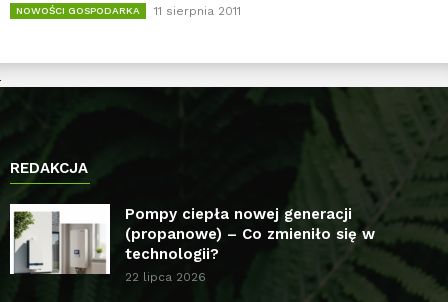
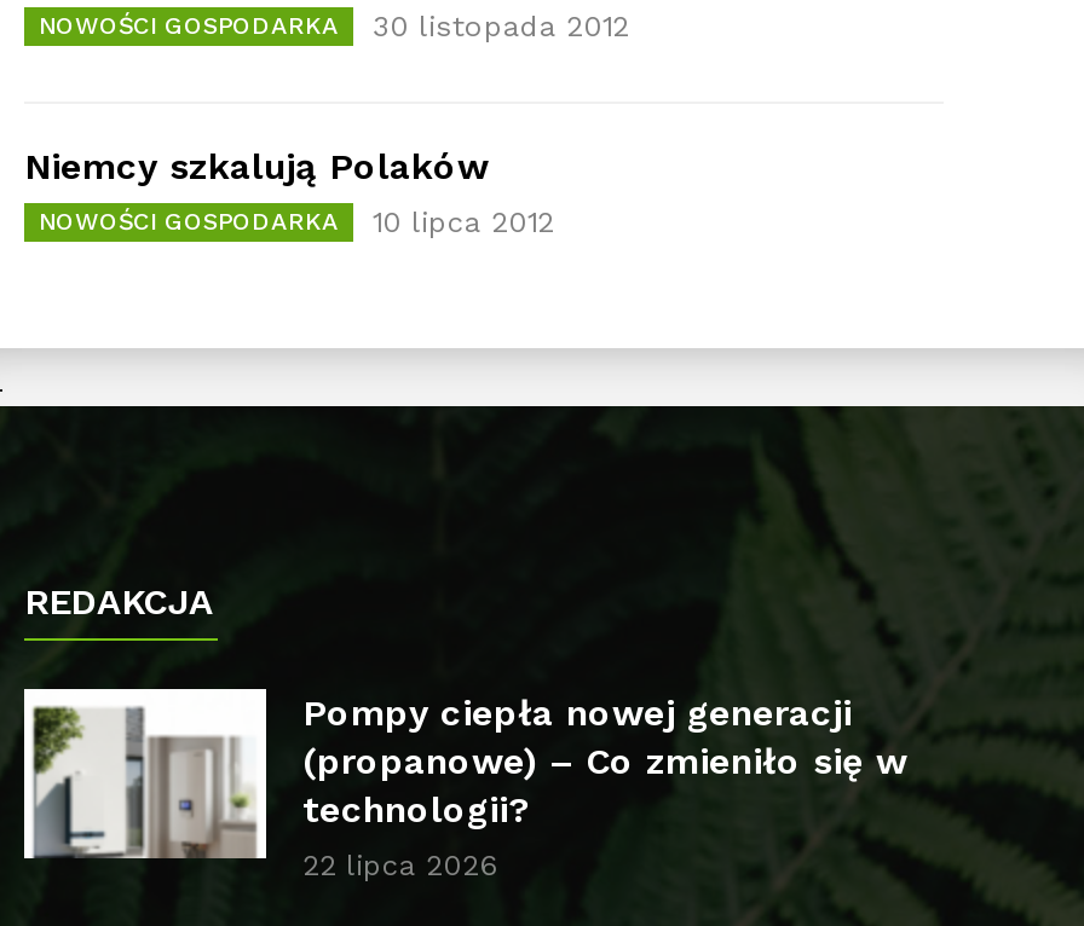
[154,4,241,18] 11 sierpnia 2011 -> [24,9,629,239] 30 listopada 2012 | Niemcy szkalują Polaków | NOWOŚCI GOSPODARKA | 10 lipca 2012

